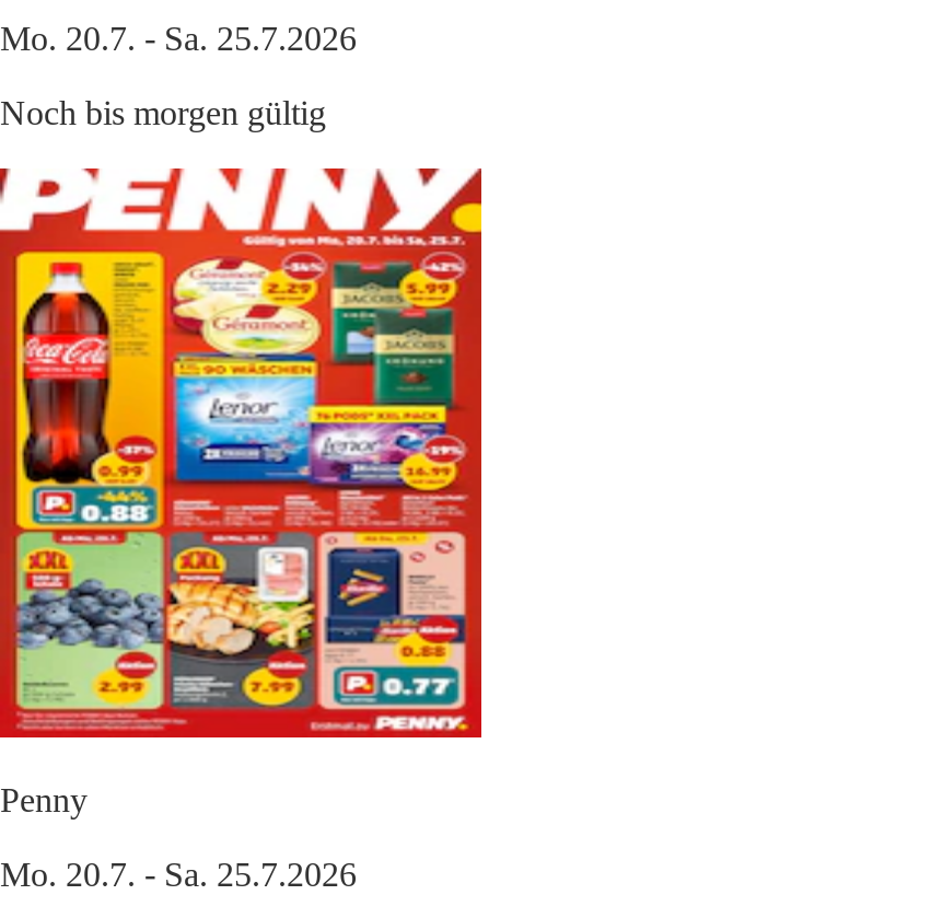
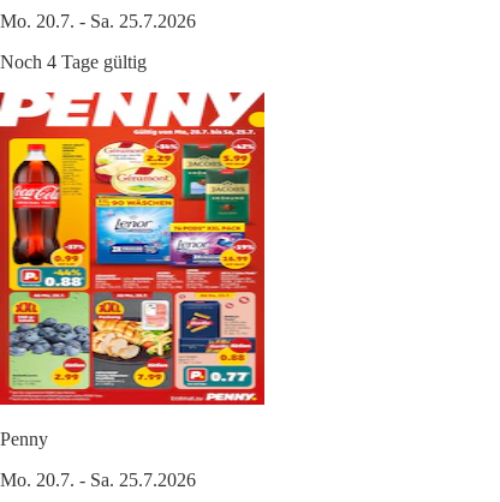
[0,94,326,131] Noch bis morgen gültig -> [0,52,147,72] Noch 4 Tage gültig

